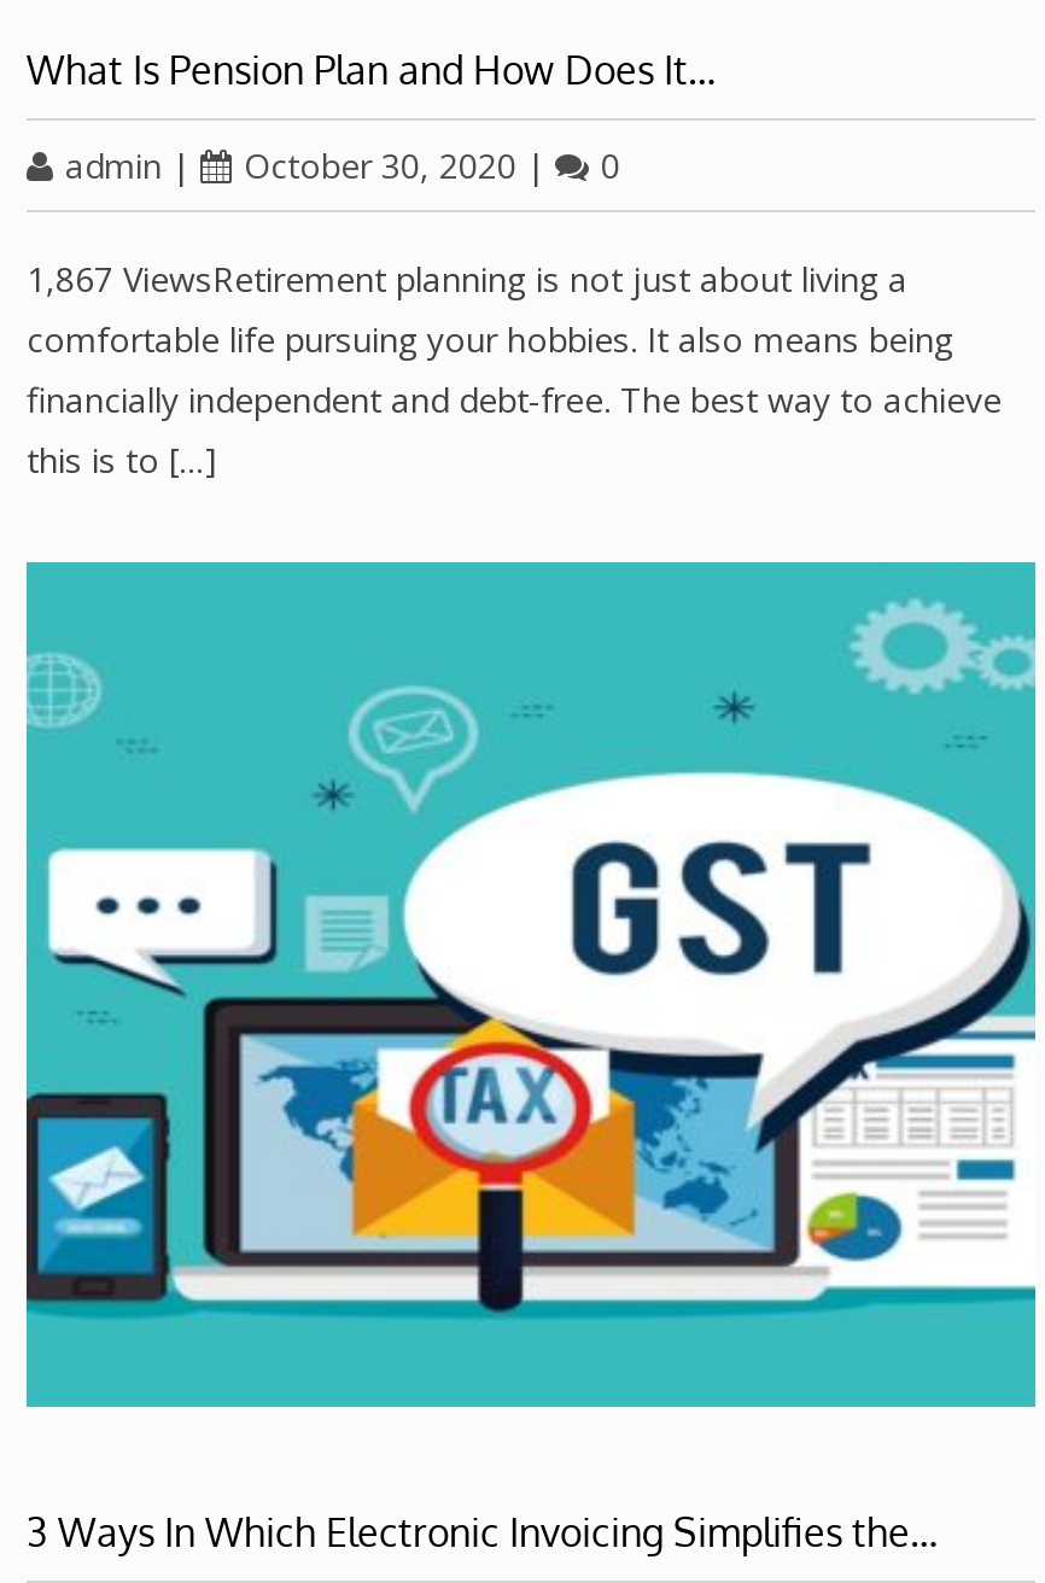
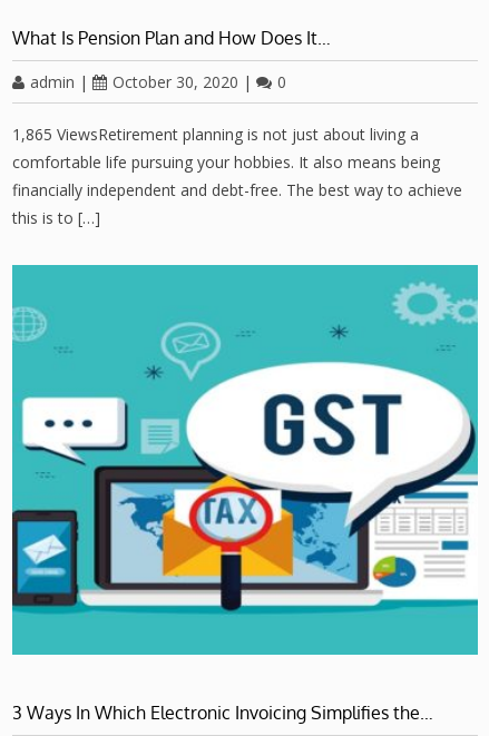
[27,256,907,302] 1,867 ViewsRetirement planning is not just about living a -> [12,124,419,145] 1,865 ViewsRetirement planning is not just about living a

